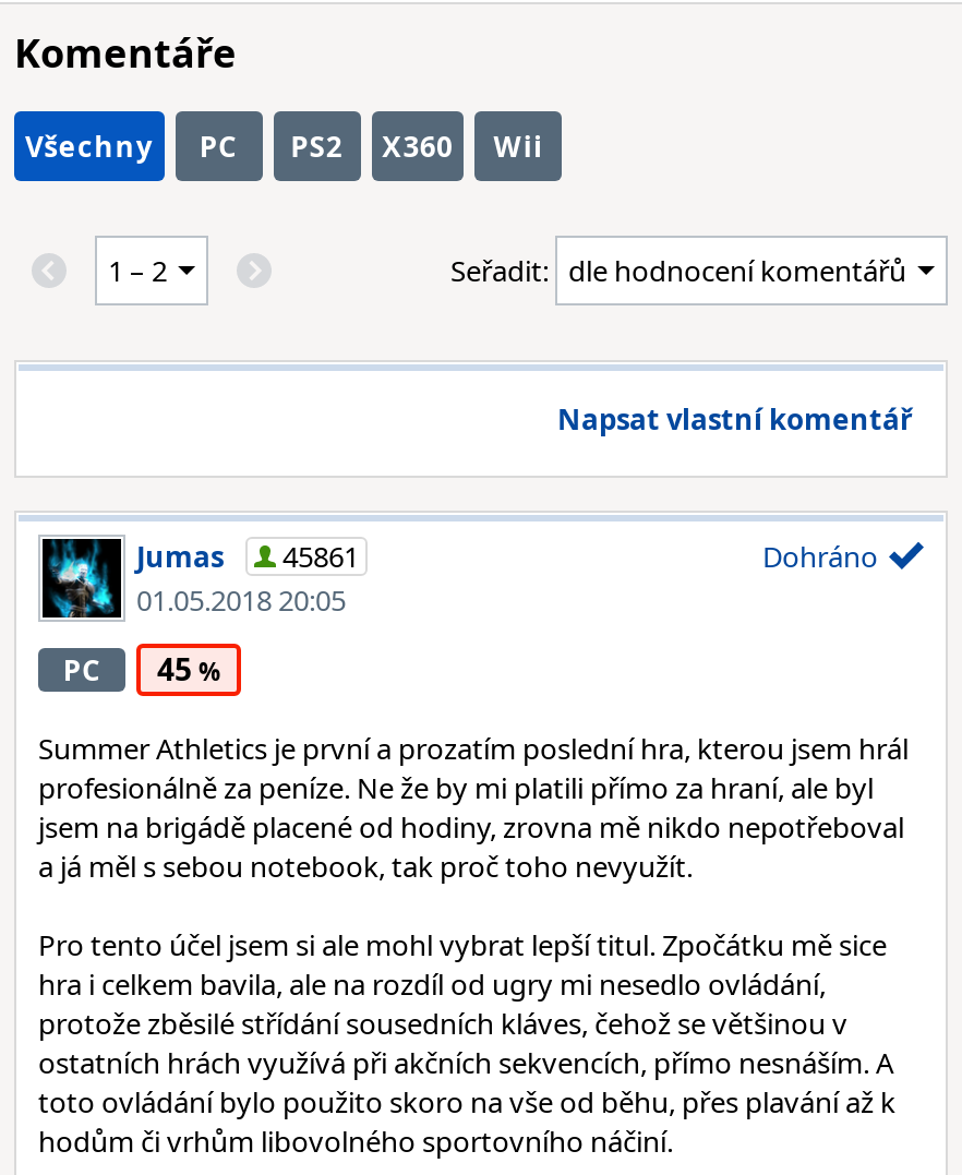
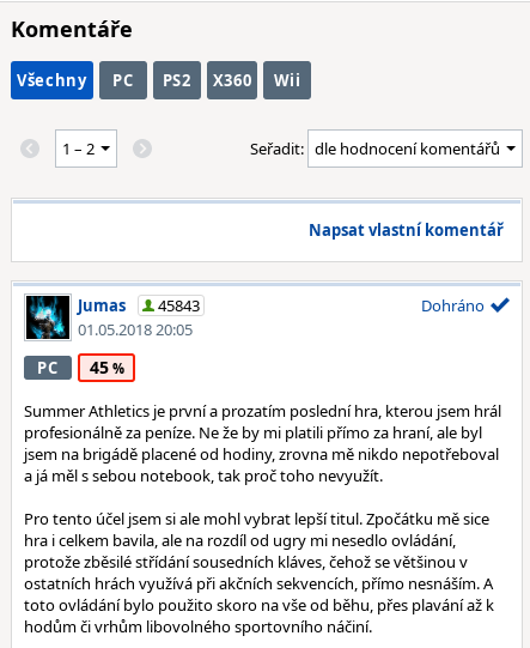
[136,537,359,576] Jumas 45861 -> [78,295,200,316] Jumas 45843

